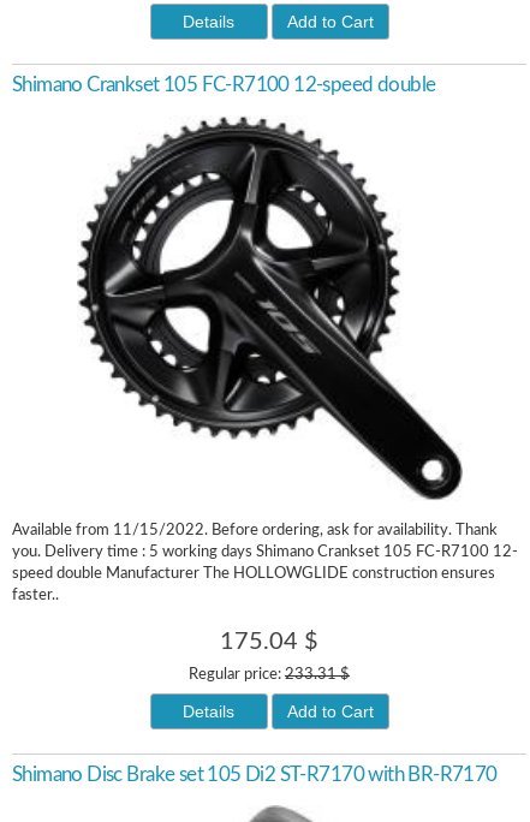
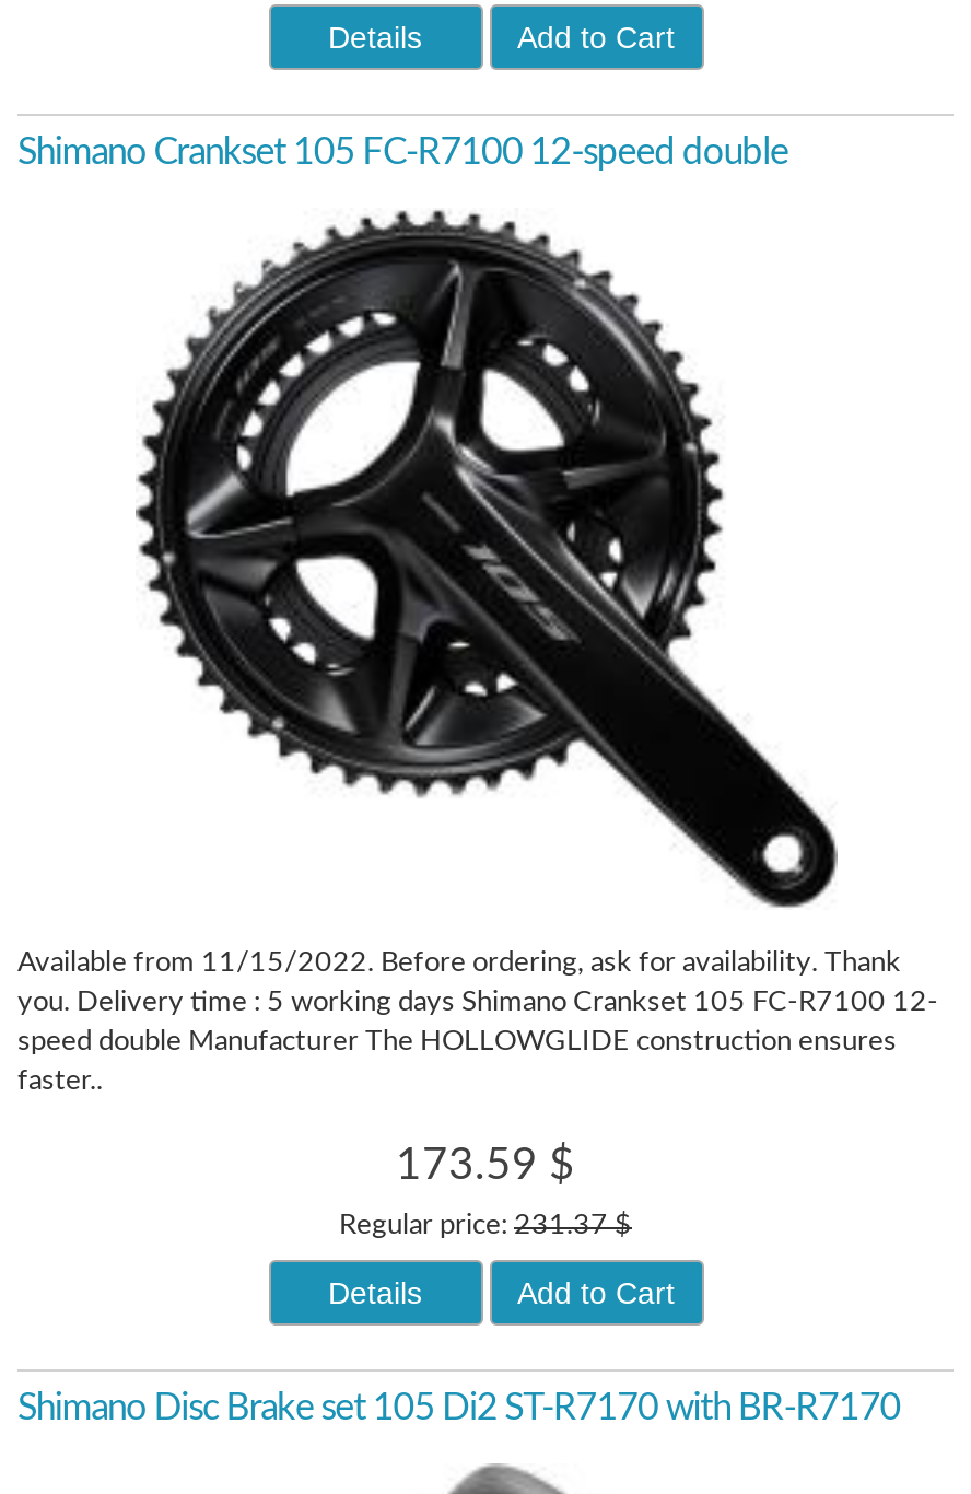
[220,630,318,654] 175.04 $ -> [396,1144,575,1188] 173.59 $
[189,667,350,683] Regular price: 233.31 $ -> [339,1212,632,1240] Regular price: 231.37 $

